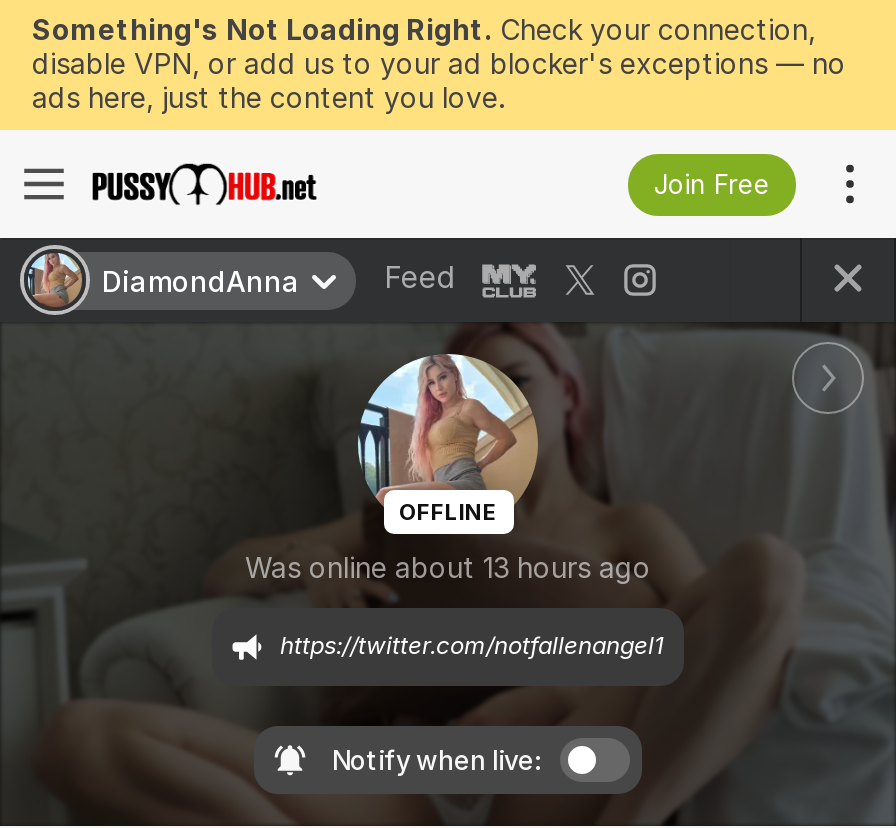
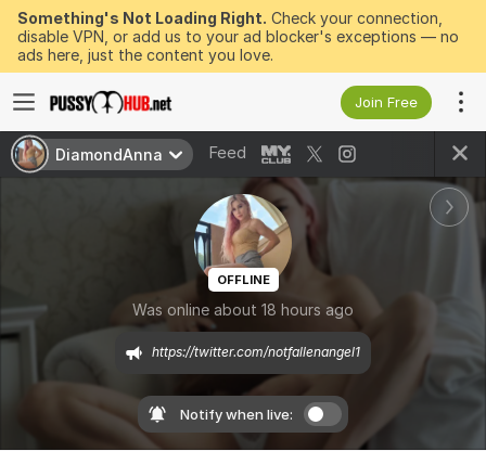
[245,551,651,585] Was online about 13 hours ago -> [132,301,354,319] Was online about 18 hours ago

